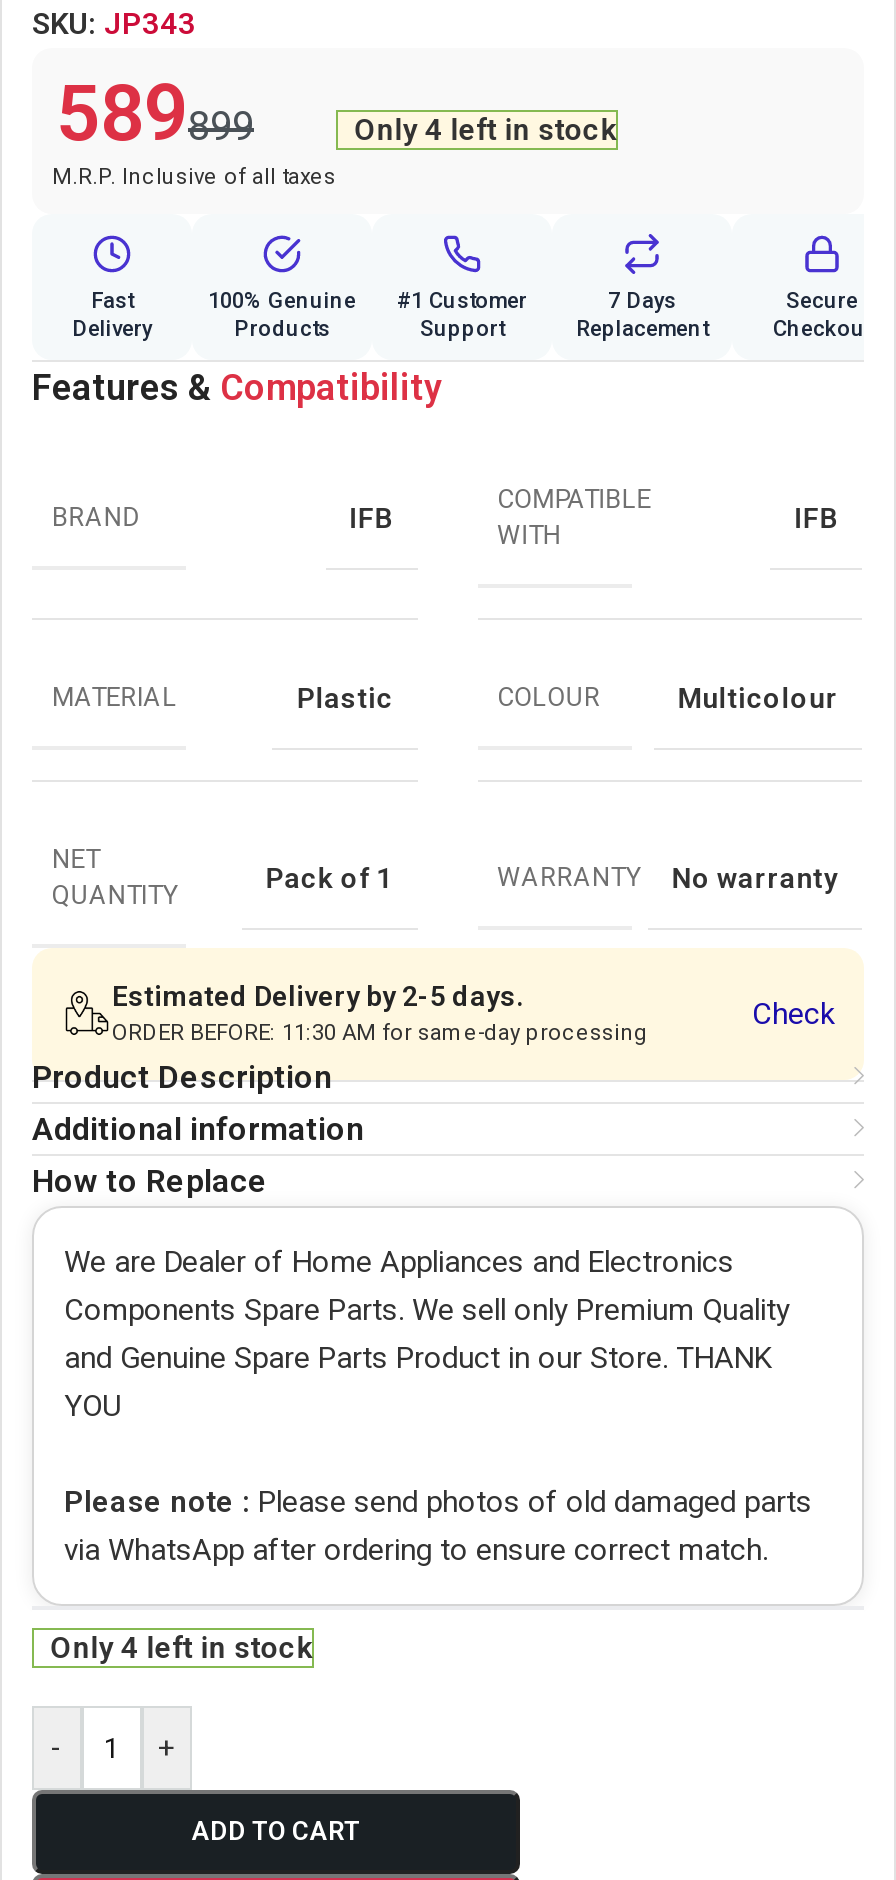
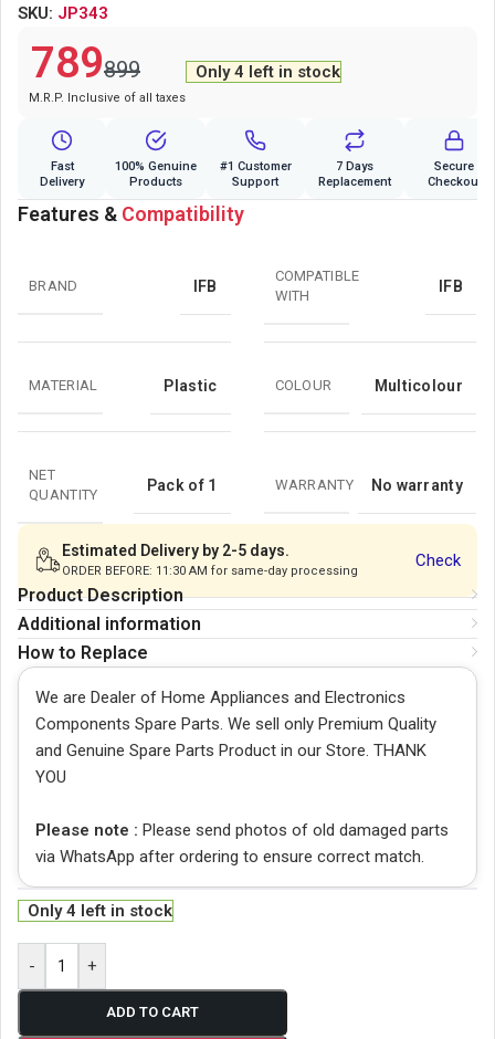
[56,68,188,160] 589 -> [31,38,104,88] 789

